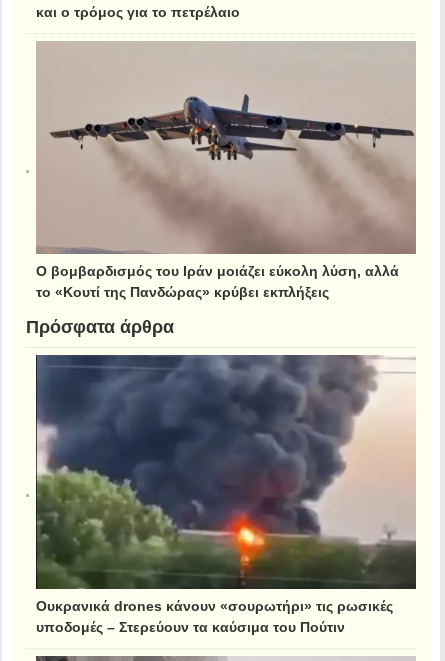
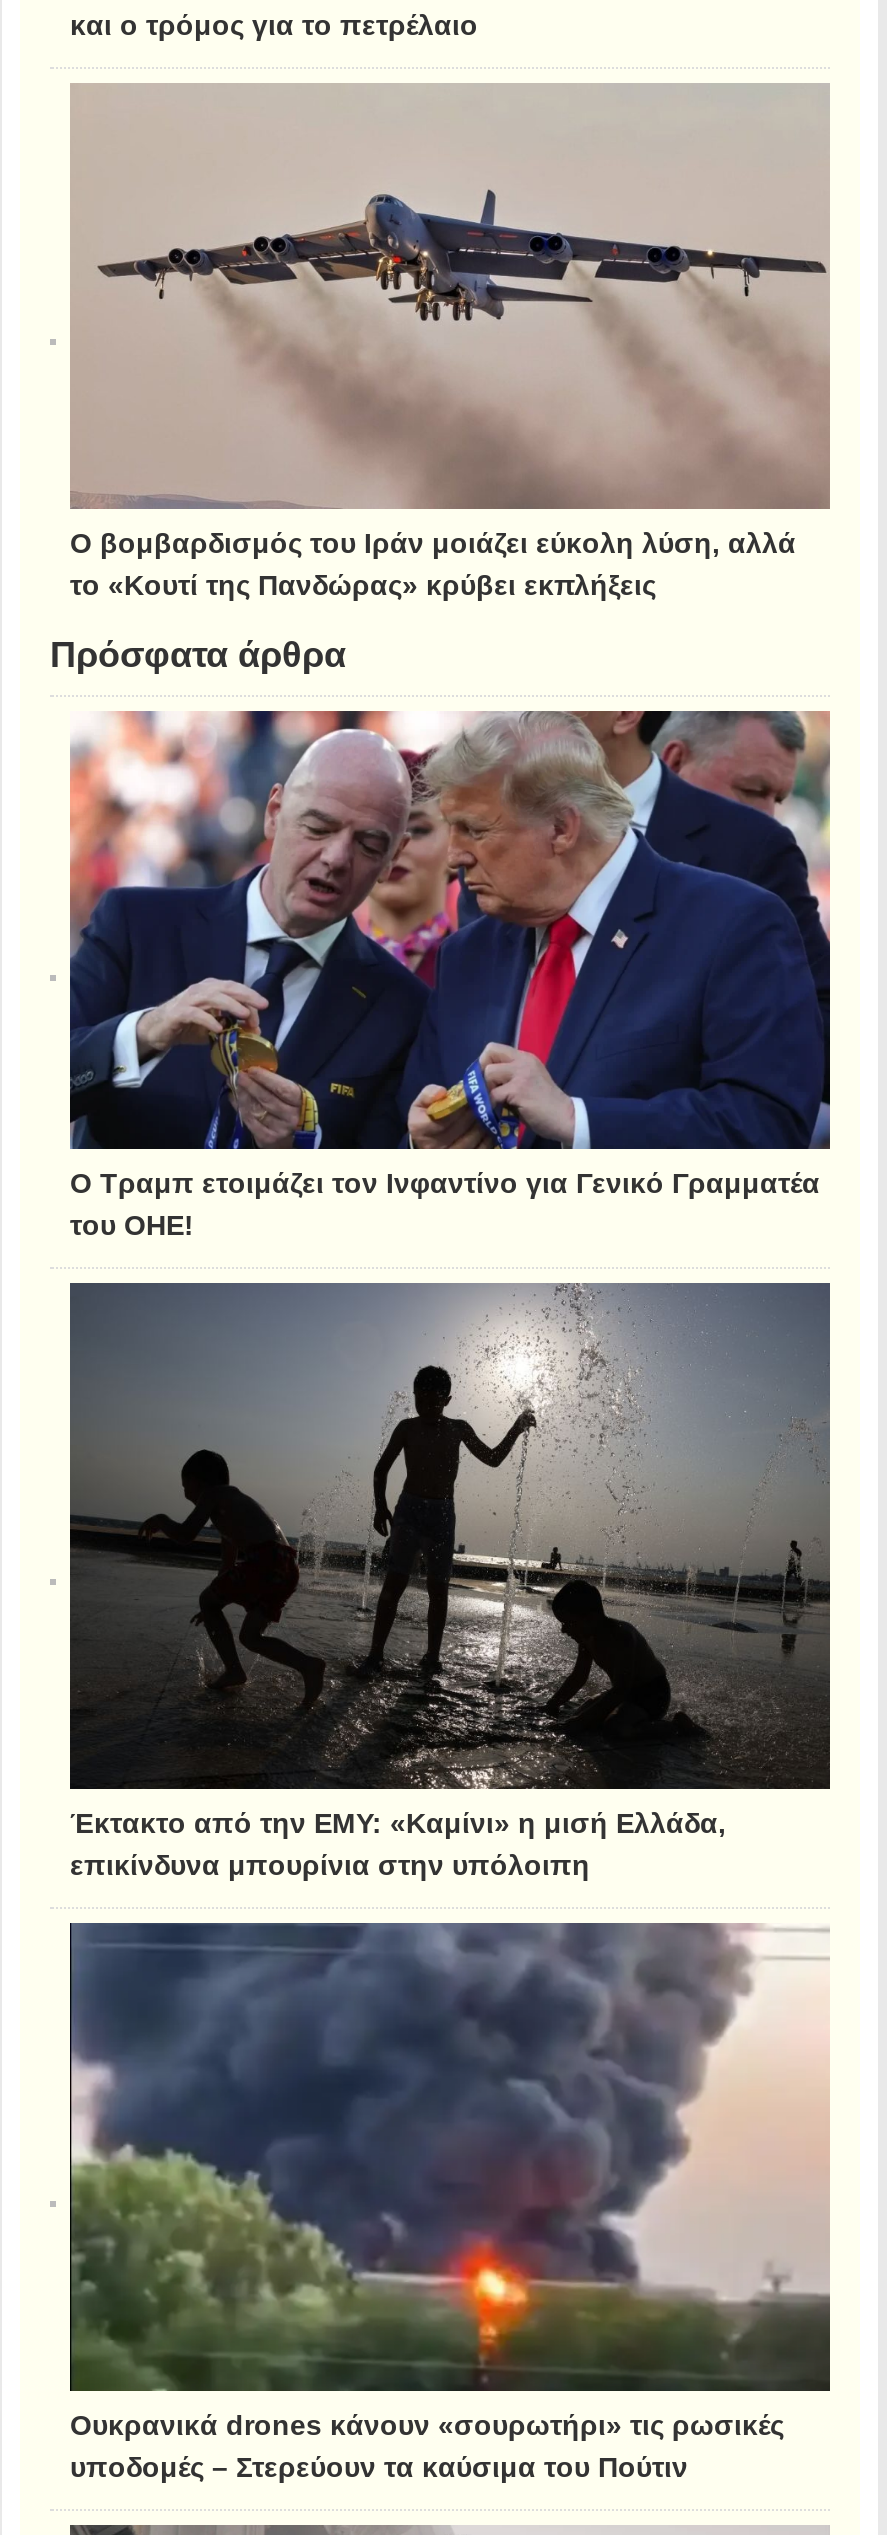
none -> [50,710,832,1237] [image] | Ο Τραμπ ετοιμάζει τον Ινφαντίνο για Γενικό Γραμματέα | του ΟΗΕ!
none -> [50,1282,832,1877] [image] | Έκτακτο από την ΕΜΥ: «Καμίνι» η μισή Ελλάδα, | επικίνδυνα μπουρίνια στην υπόλοιπη

